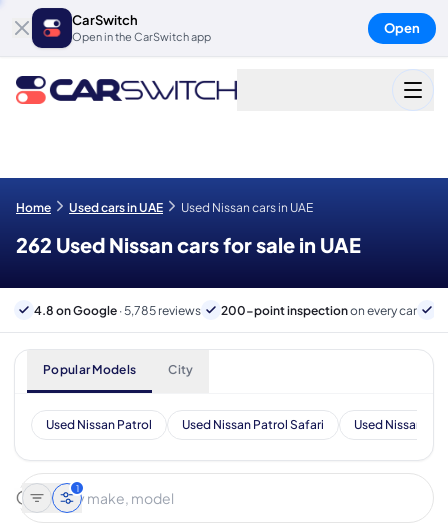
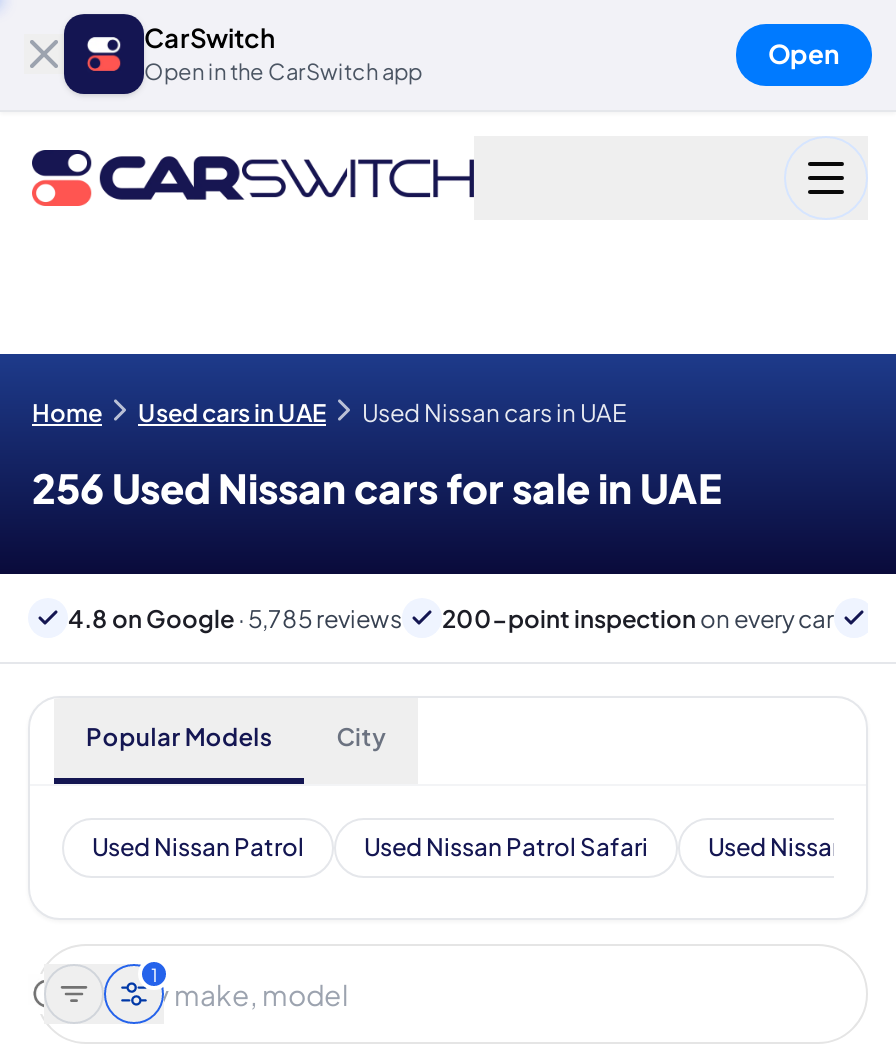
[16,232,361,257] 262 Used Nissan cars for sale in UAE -> [32,462,722,512] 256 Used Nissan cars for sale in UAE

